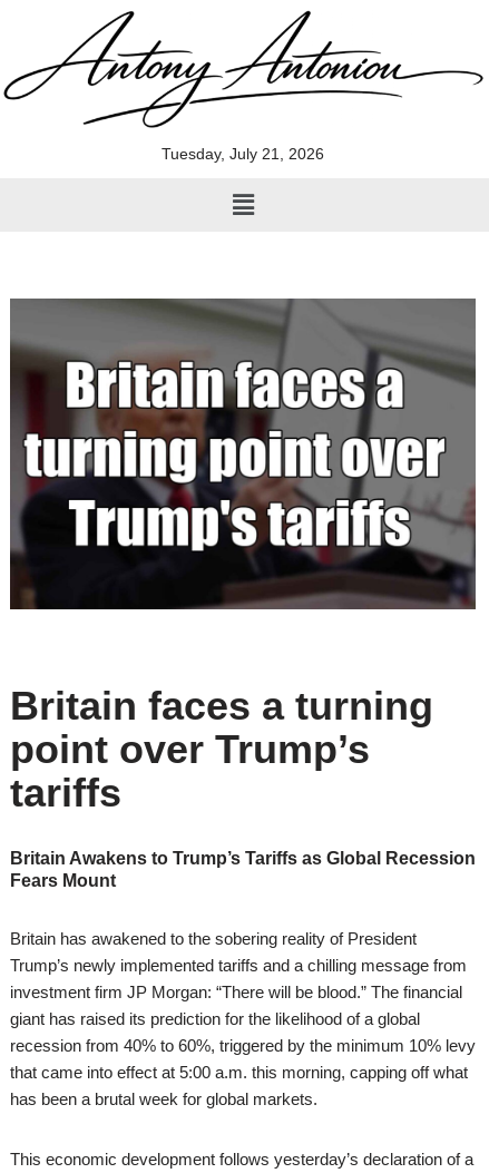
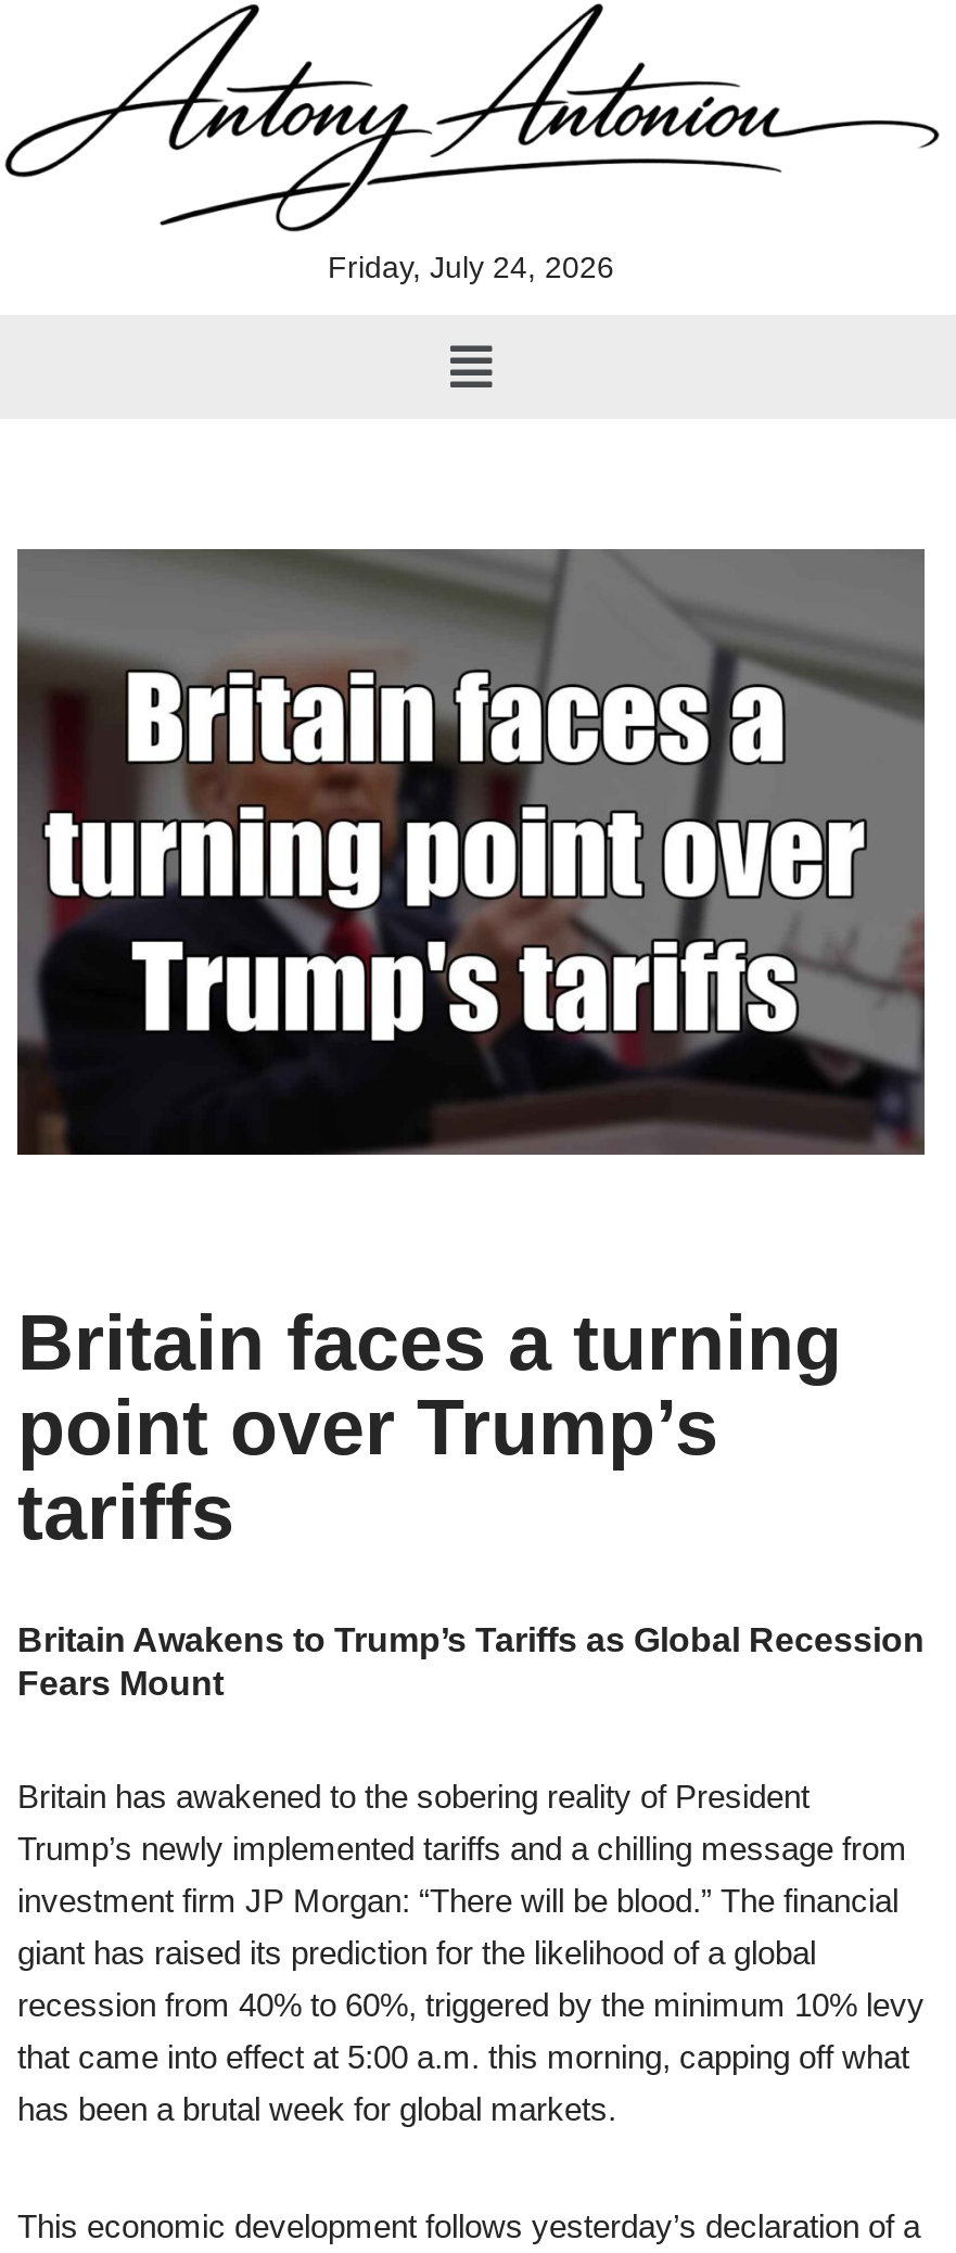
[162,145,324,163] Tuesday, July 21, 2026 -> [328,249,614,284] Friday, July 24, 2026

